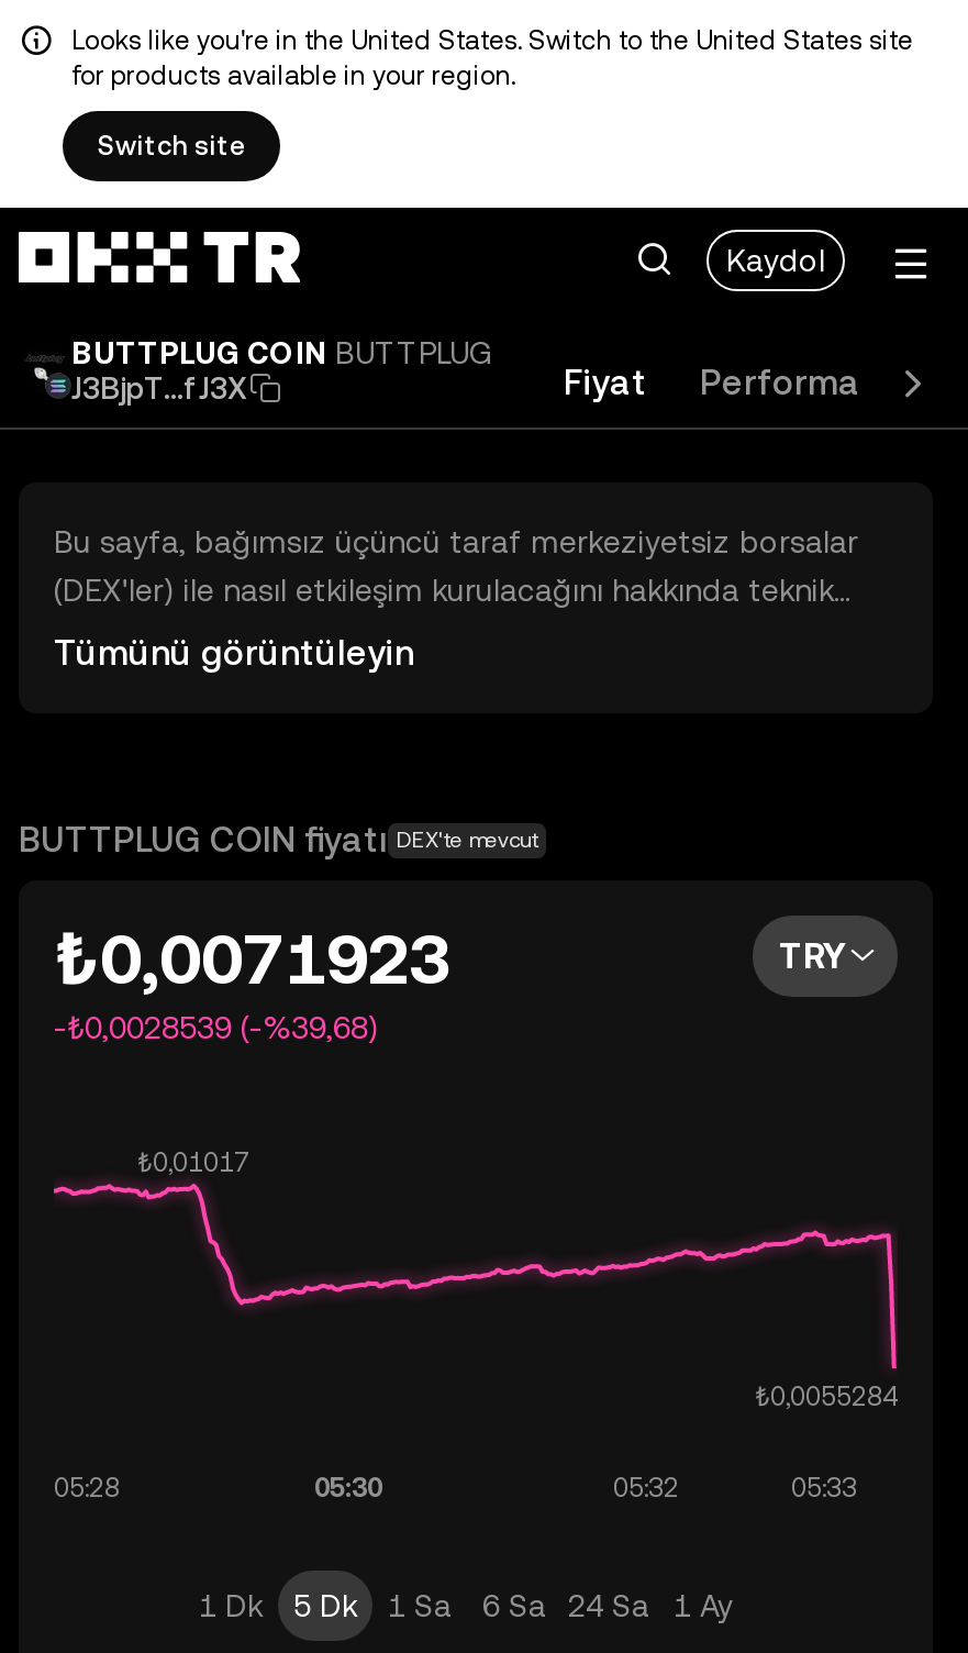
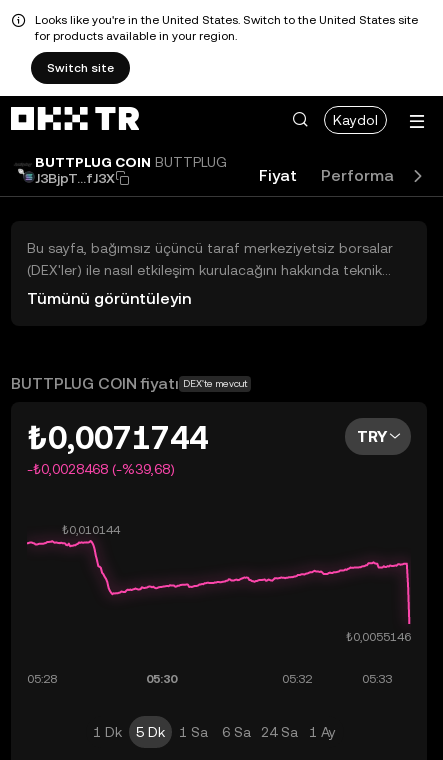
[54,918,452,999] ₺0,0071923 -> [27,419,208,456] ₺0,0071744
[54,1010,379,1045] -₺0,0028539 (-%39,68) -> [27,461,175,477] -₺0,0028468 (-%39,68)

